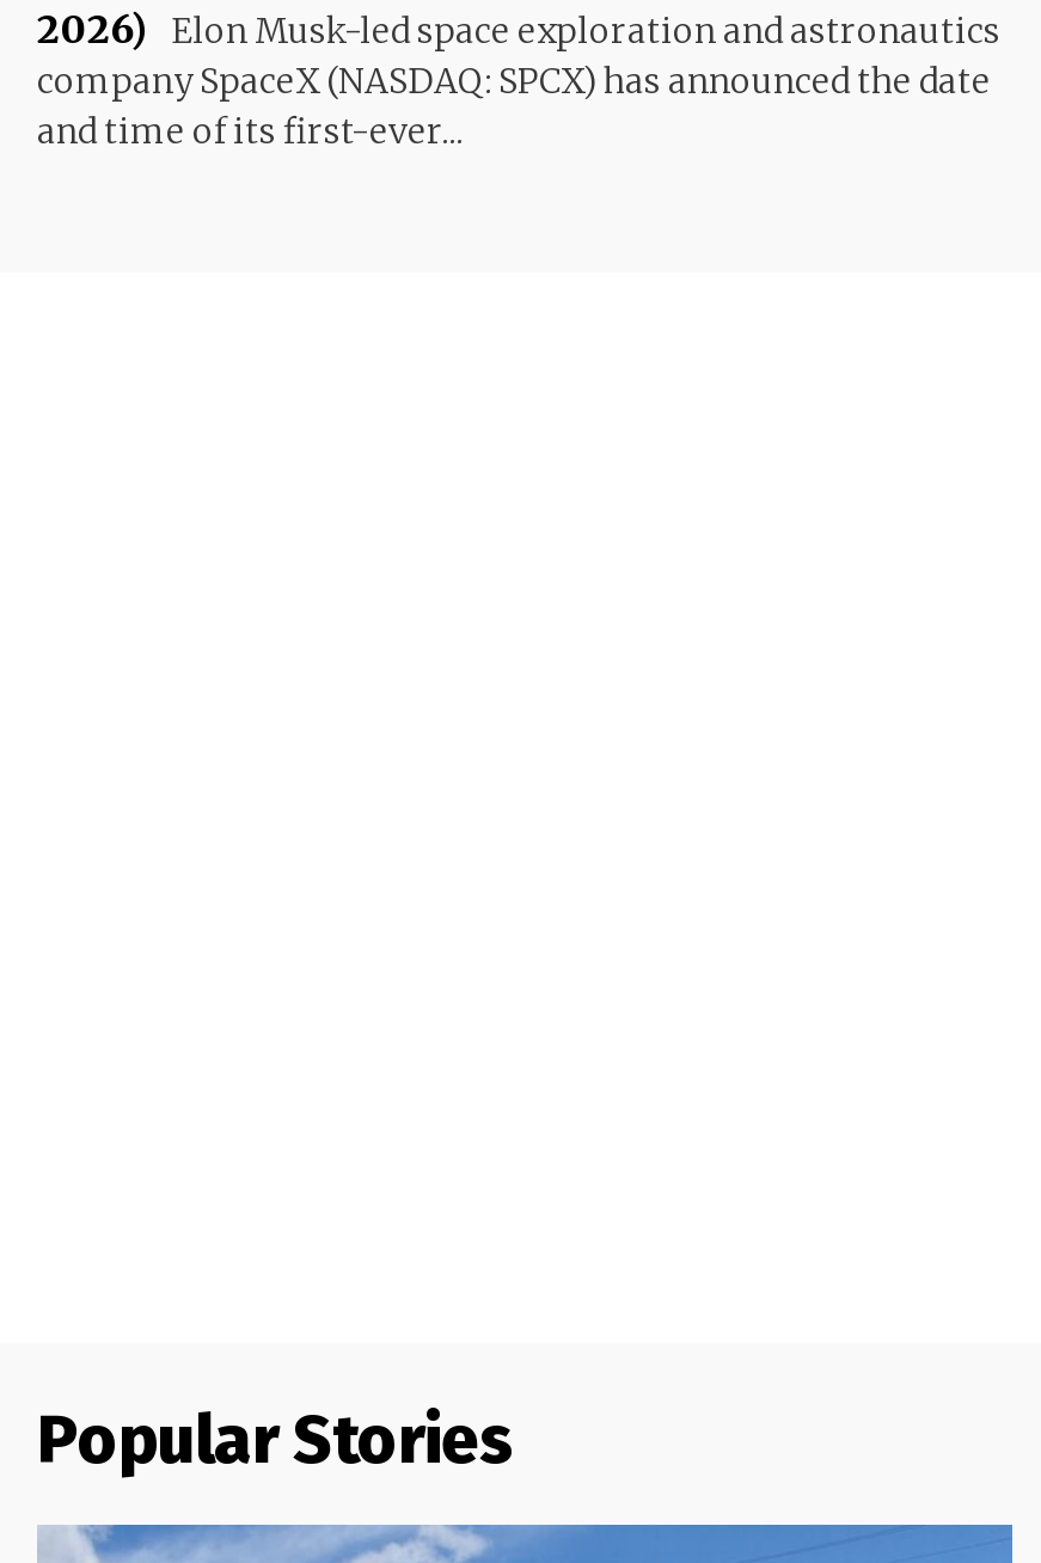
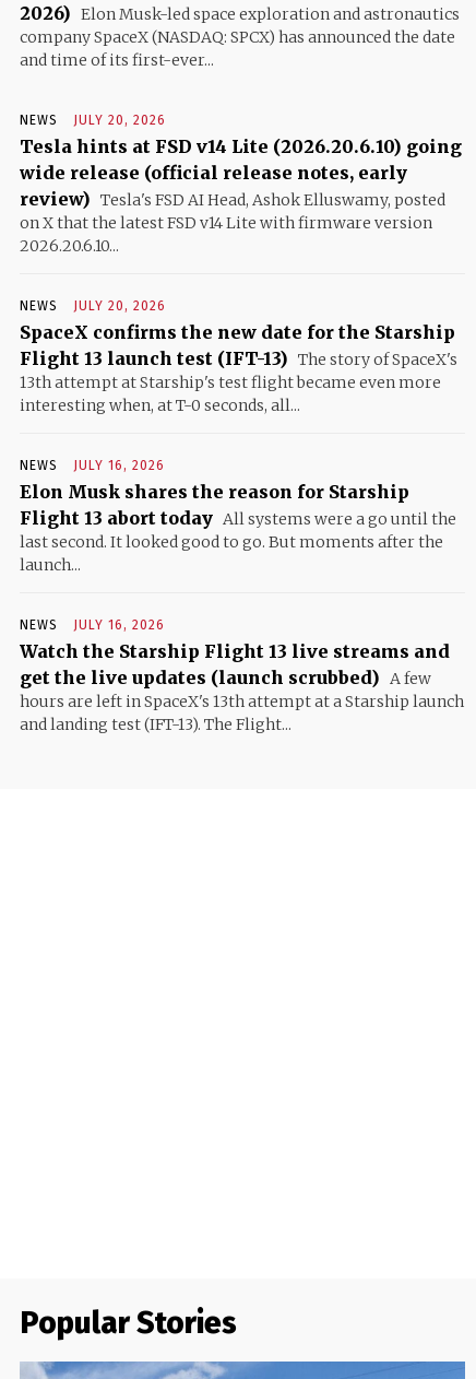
none -> [20,112,464,734] NEWS | JULY 20, 2026 | Tesla hints at FSD v14 Lite (2026.20.6.10) going | wide release (official release notes, early | review) Tesla's FSD AI Head, Ashok Elluswamy, posted | on X that the latest FSD v14 Lite with firmware version | 2026.20.6.10... | NEWS | JULY 20, 2026 | SpaceX confirms the new date for the Starship | Flight 13 launch test (IFT-13) The story of SpaceX's | 13th attempt at Starship's test flight became even more | interesting when, at T-0 seconds, all... | NEWS | JULY 16, 2026 | Elon Musk shares the reason for Starship | Flight 13 abort today All systems were a go until the | last second. It looked good to go. But moments after the | launch... | NEWS | JULY 16, 2026 | Watch the Starship Flight 13 live streams and | get the live updates (launch scrubbed) A few | hours are left in SpaceX's 13th attempt at a Starship launch | and landing test (IFT-13). The Flight...

